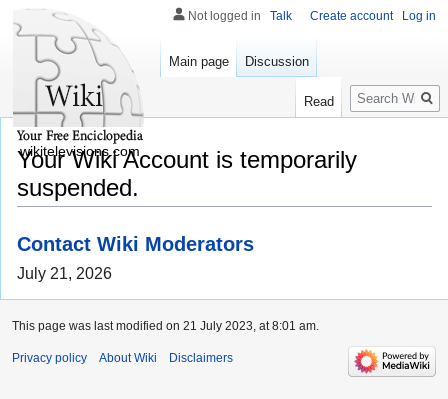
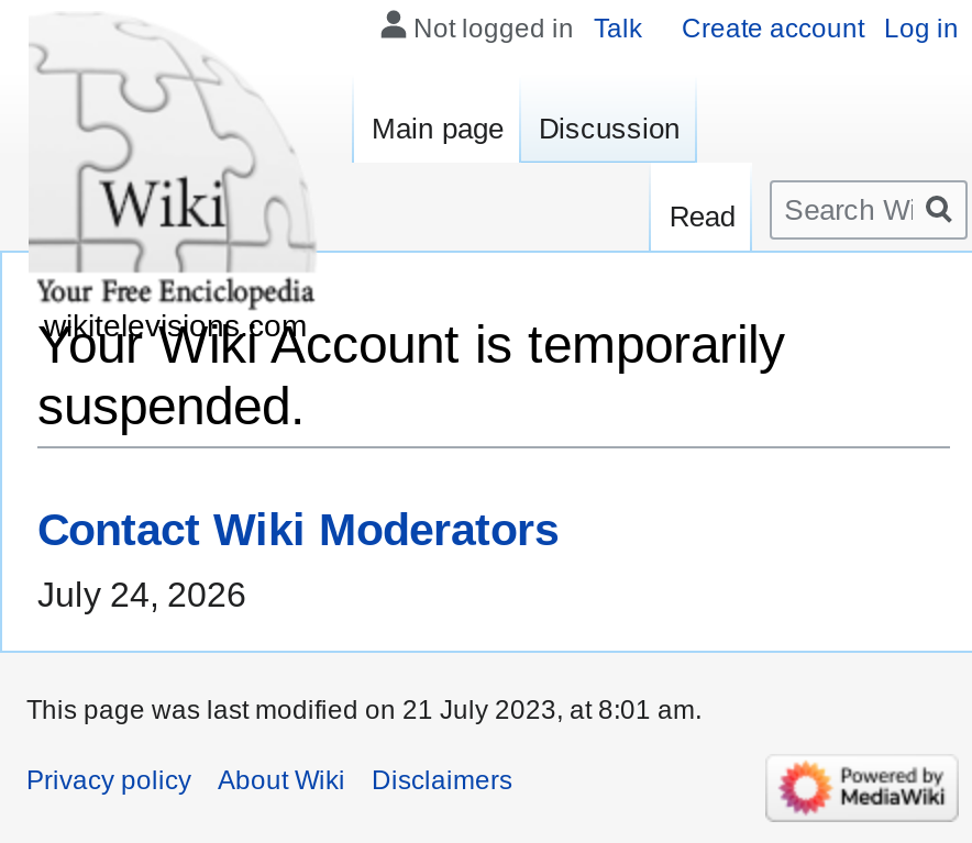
[17,265,112,282] July 21, 2026 -> [37,577,246,614] July 24, 2026

